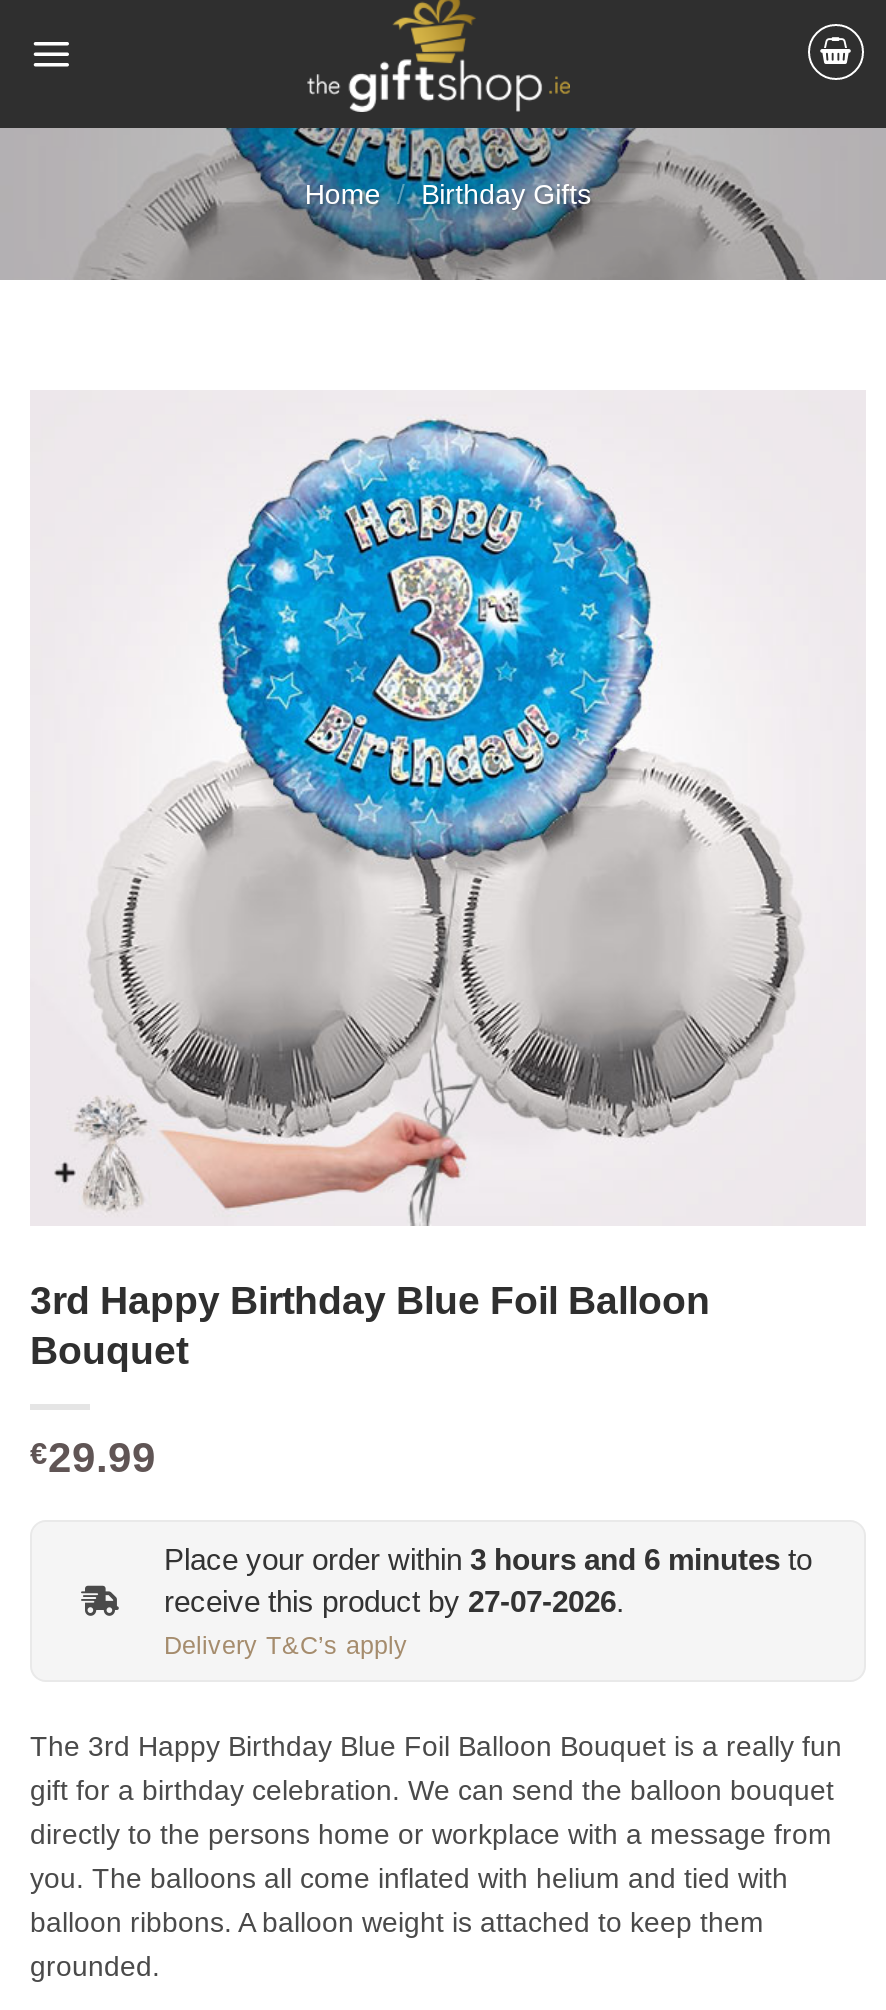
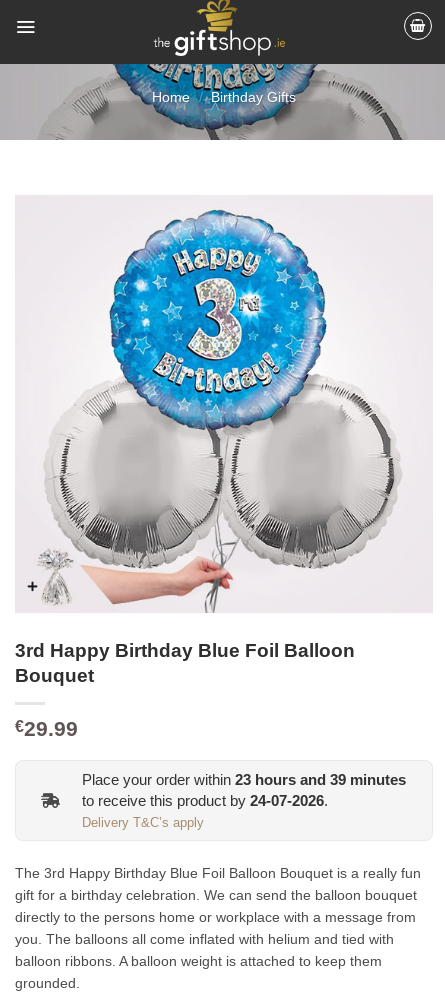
[164,1541,812,1617] Place your order within 3 hours and 6 minutes to | receive this product by 27-07-2026. -> [82,771,406,809] Place your order within 23 hours and 39 minutes | to receive this product by 24-07-2026.

